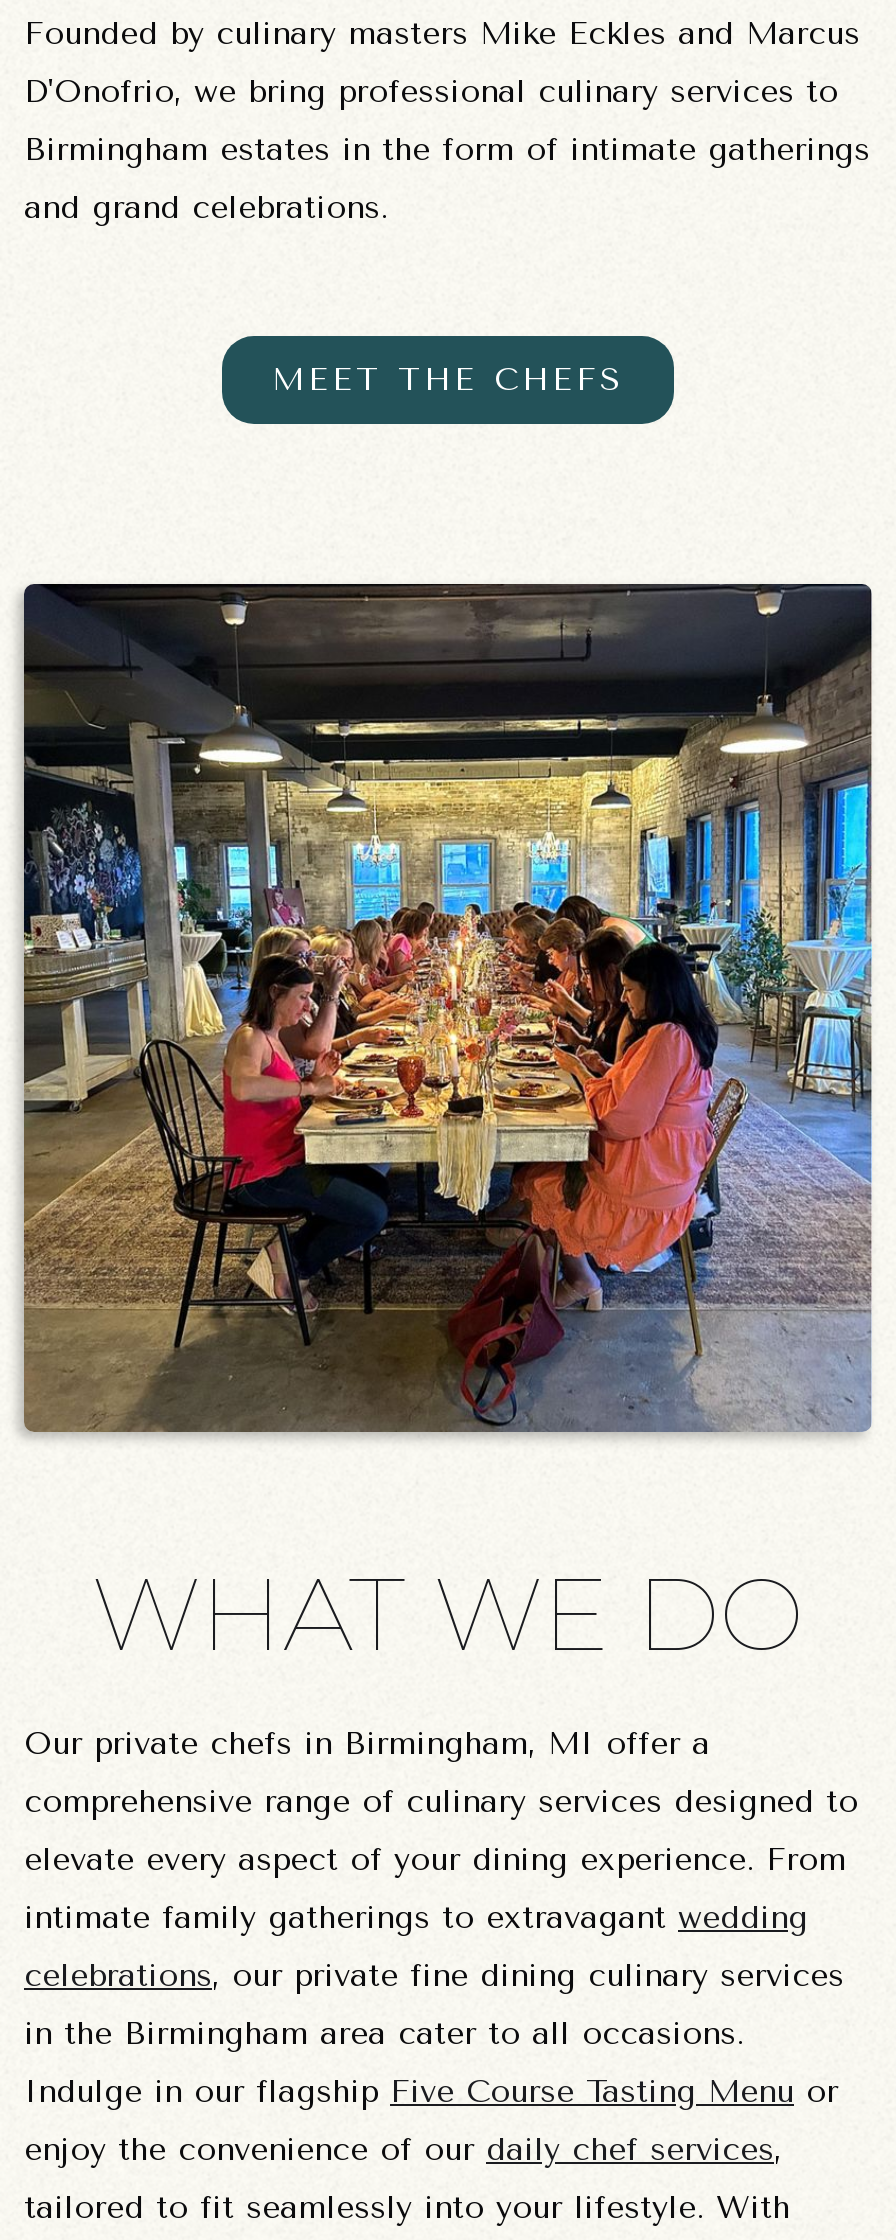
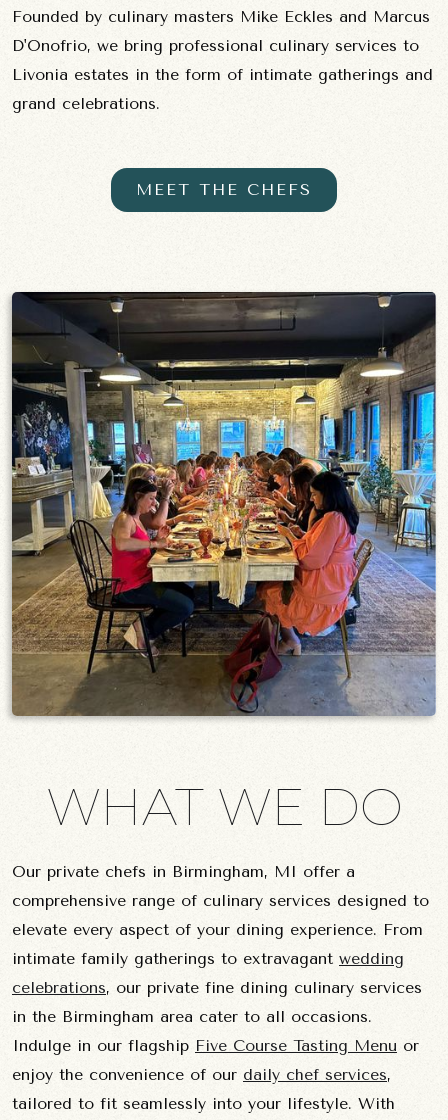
[24,130,870,168] Birmingham estates in the form of intimate gatherings -> [12,65,433,84] Livonia estates in the form of intimate gatherings and
[24,188,388,226] and grand celebrations. -> [12,94,160,113] grand celebrations.

